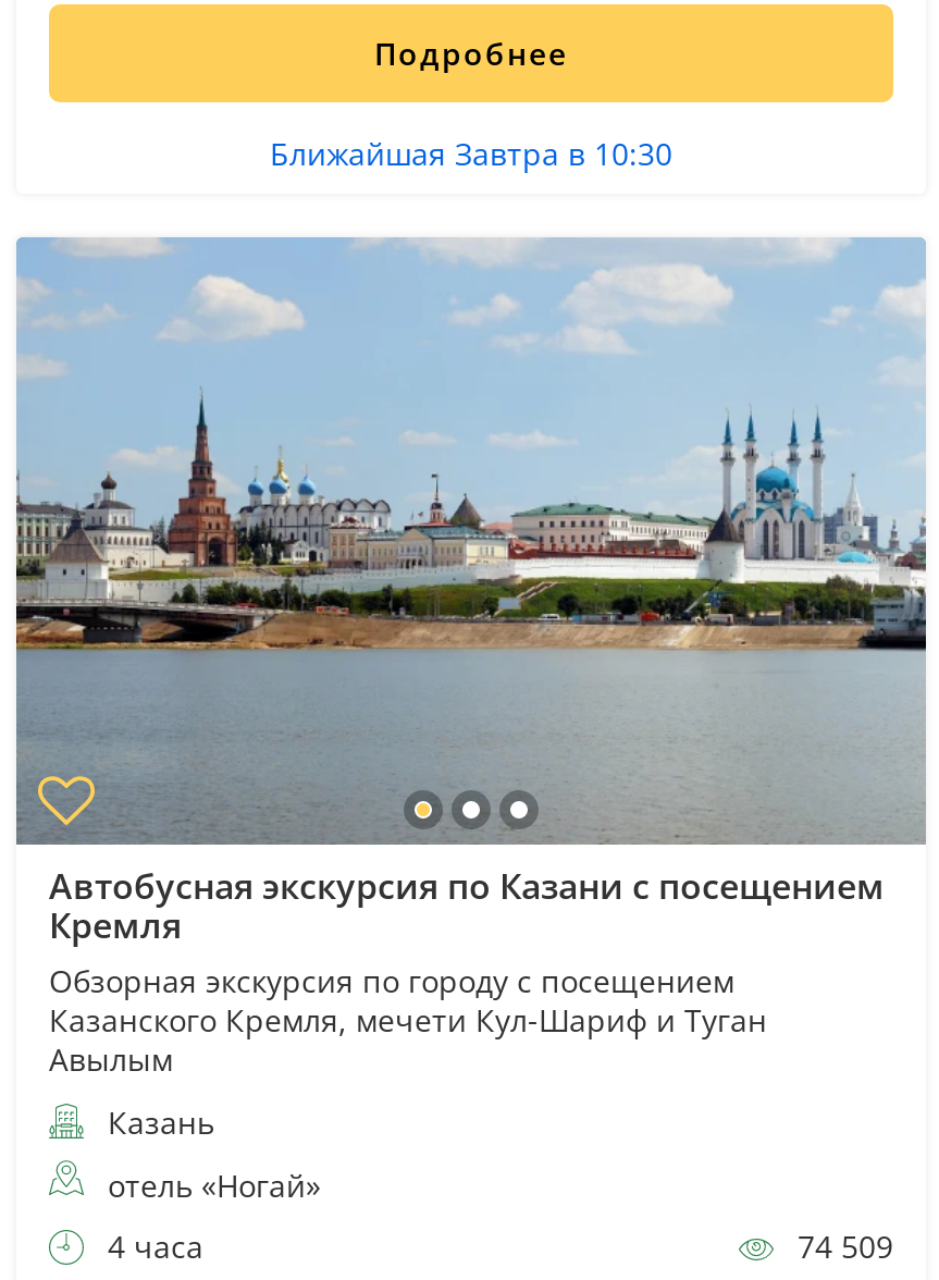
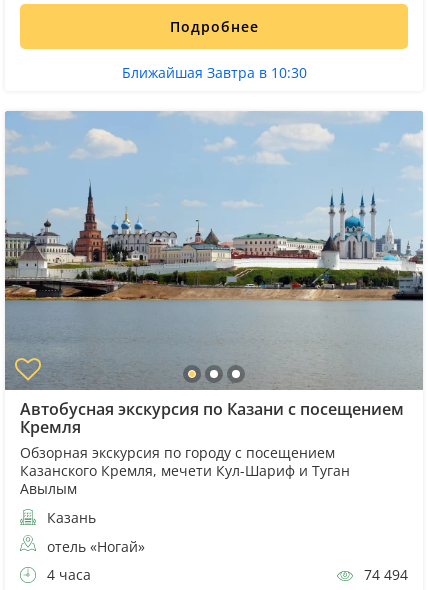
[789,1225,893,1267] 74 509 -> [360,565,408,584] 74 494

